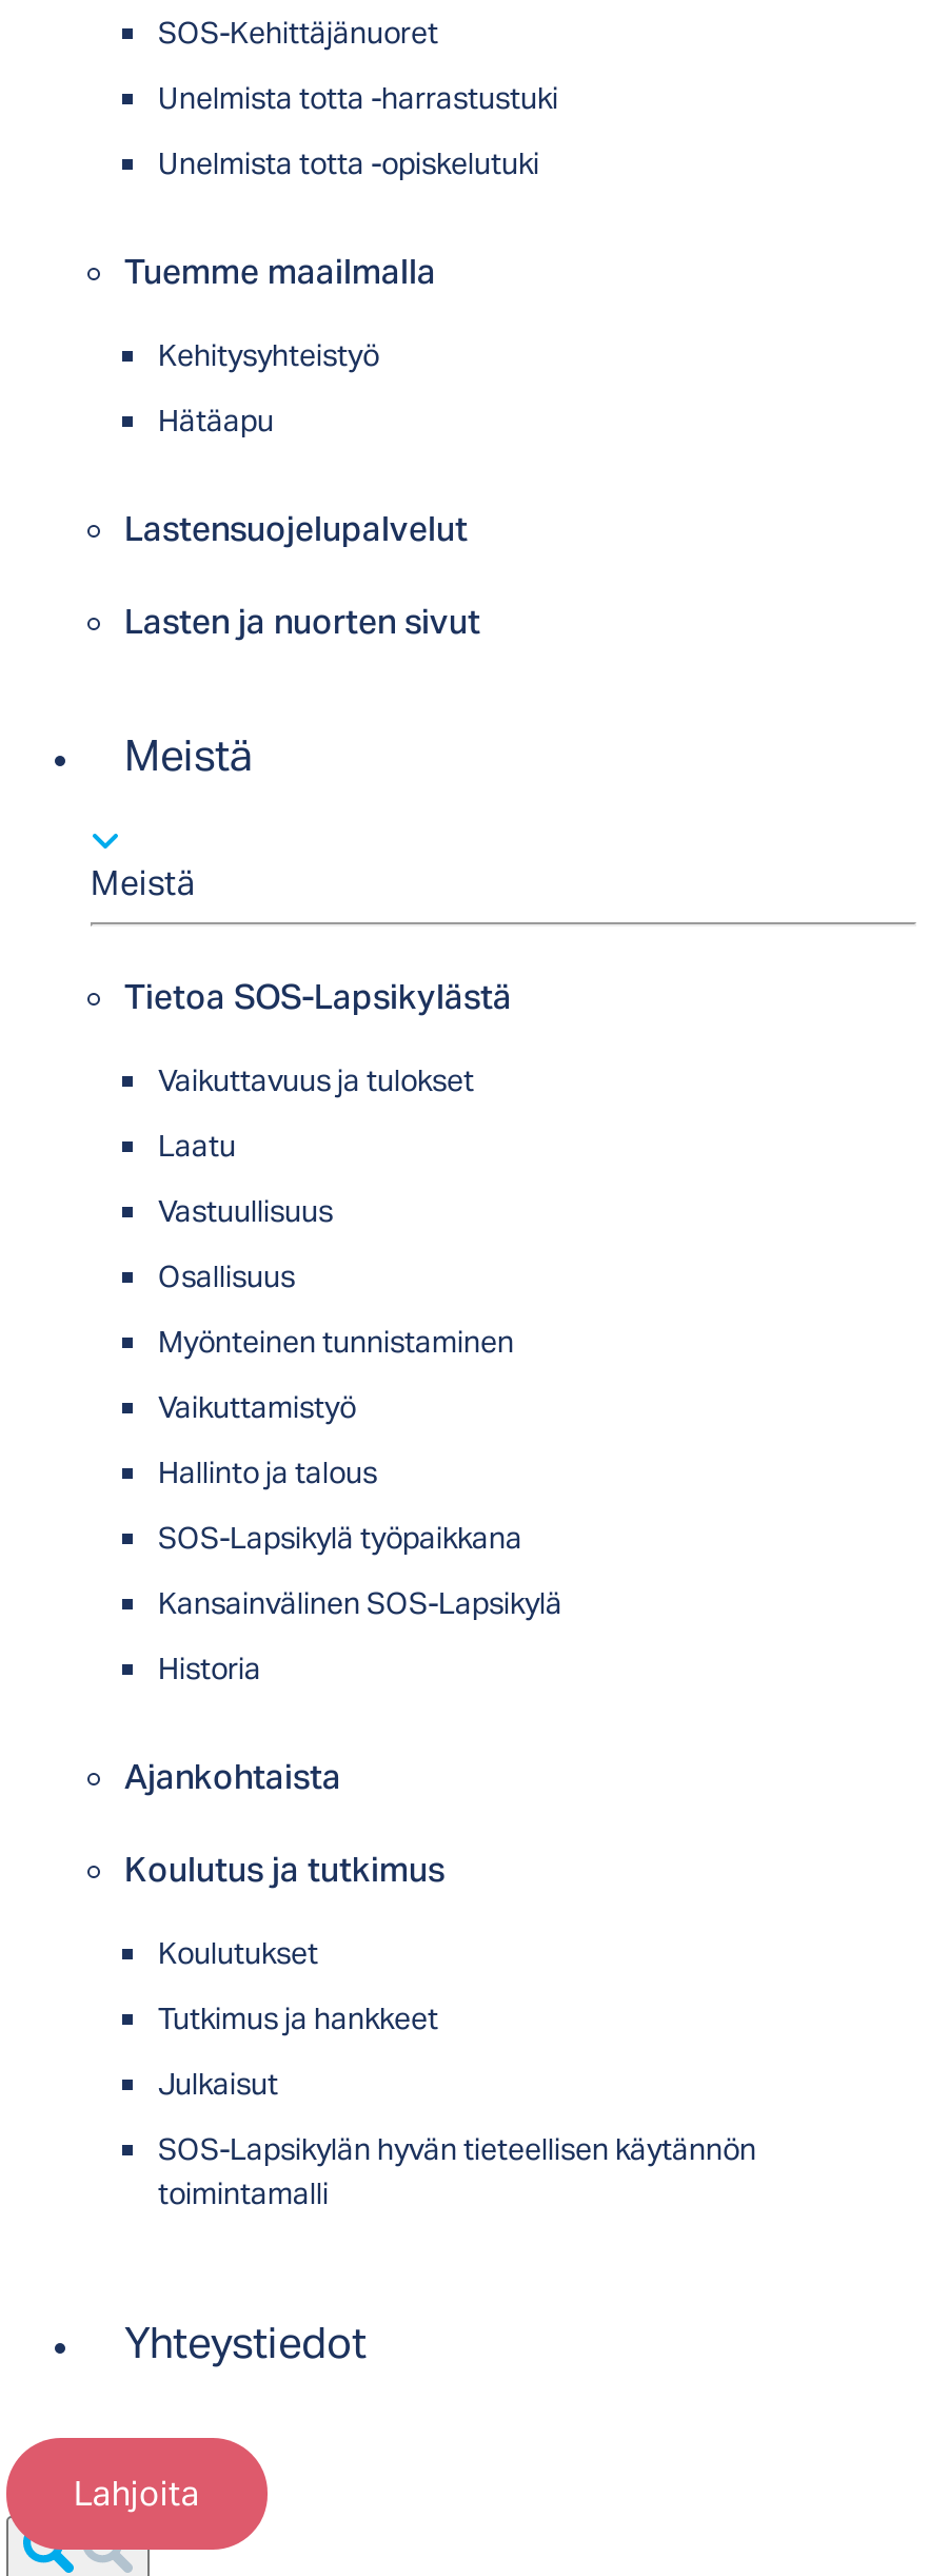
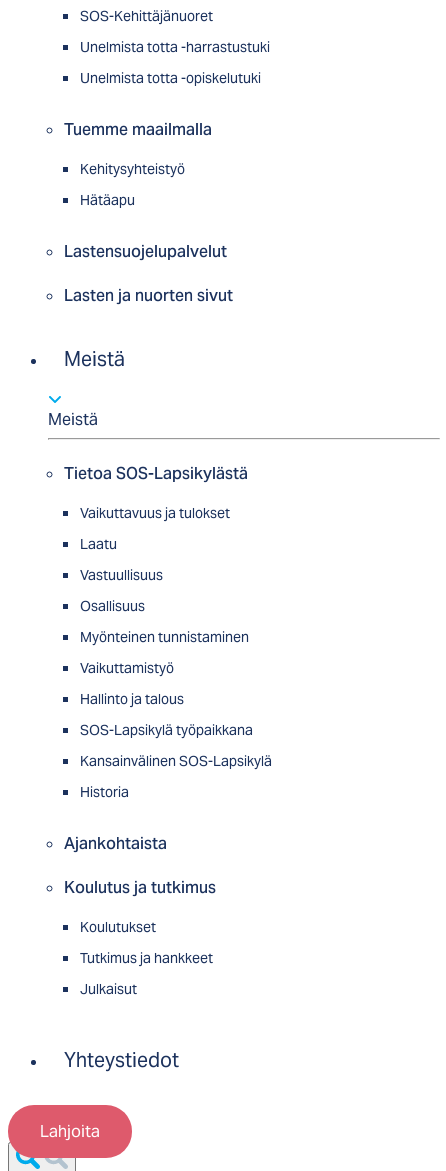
[158,2130,756,2212] SOS-Lapsikylän hyvän tieteellisen käytännön | toimintamalli -> none

